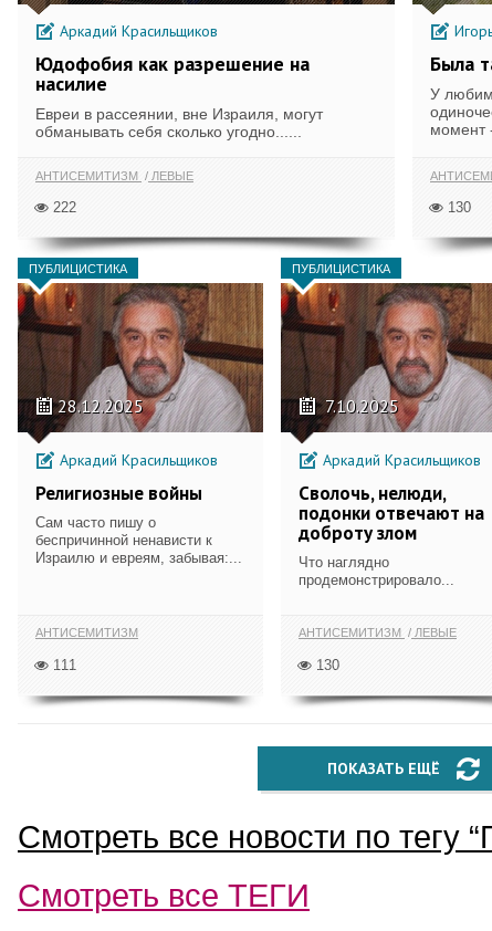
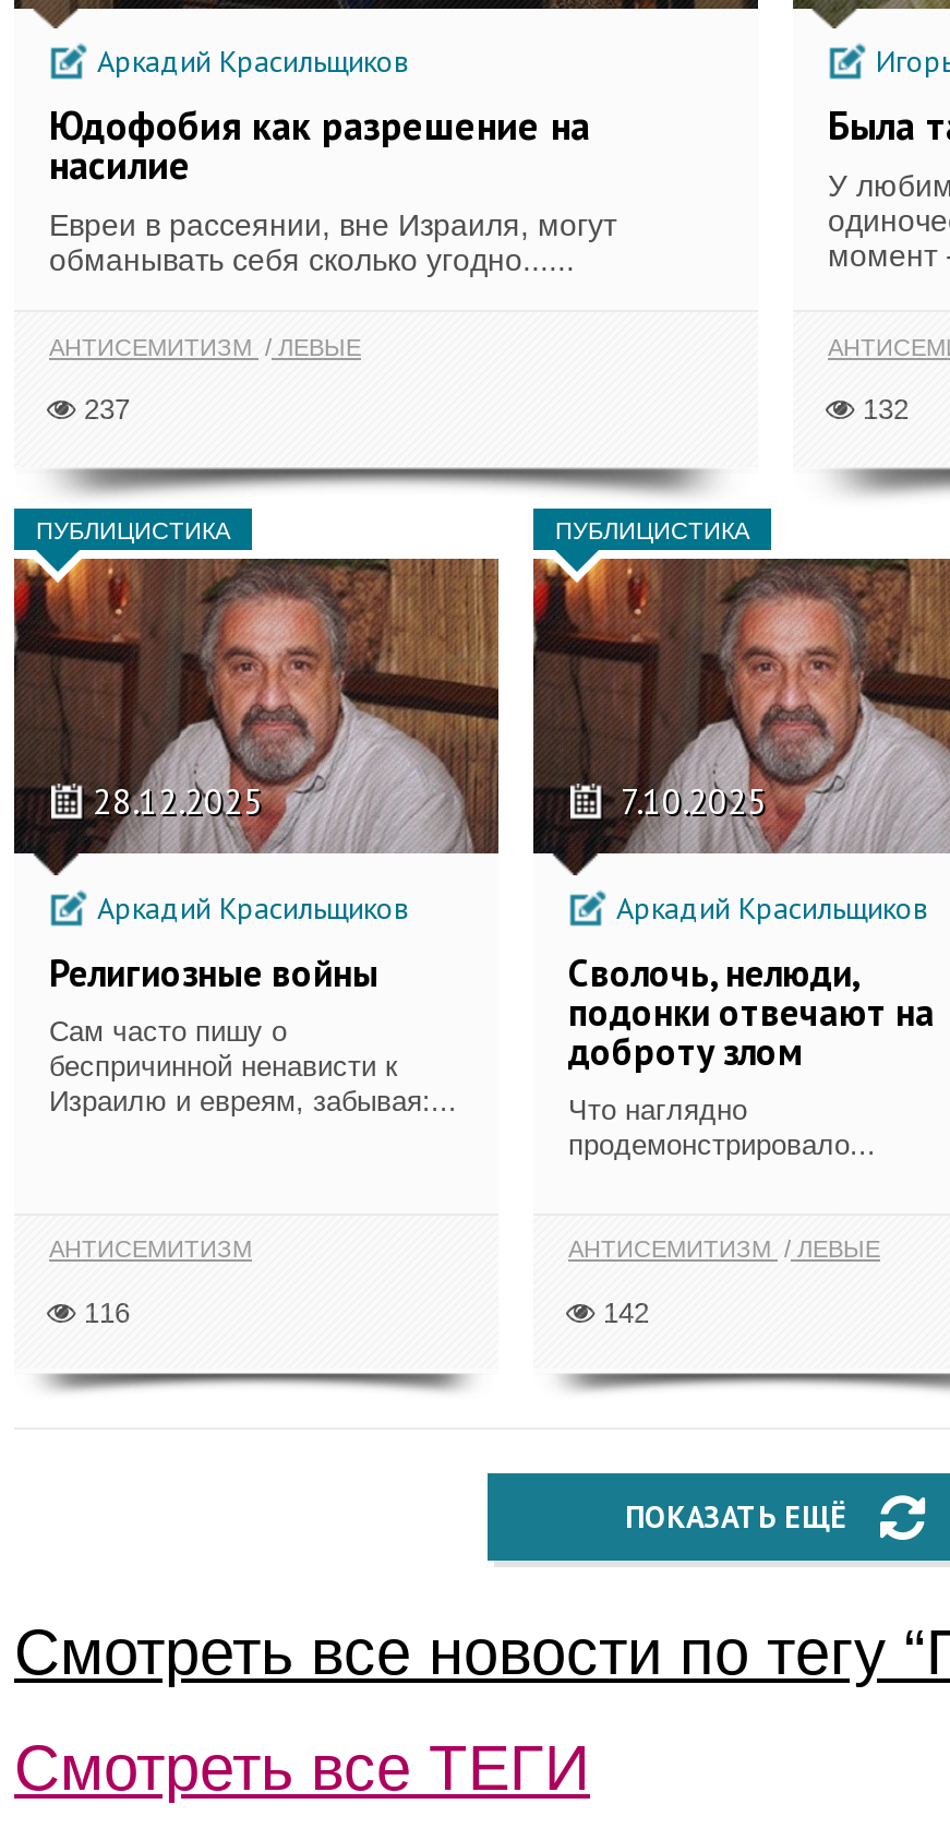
[49,199,76,216] 222 -> [75,393,130,426] 237
[443,199,471,216] 130 -> [854,393,909,426] 132
[49,656,76,673] 111 -> [75,1295,130,1328] 116
[312,656,339,673] 130 -> [594,1295,649,1328] 142

